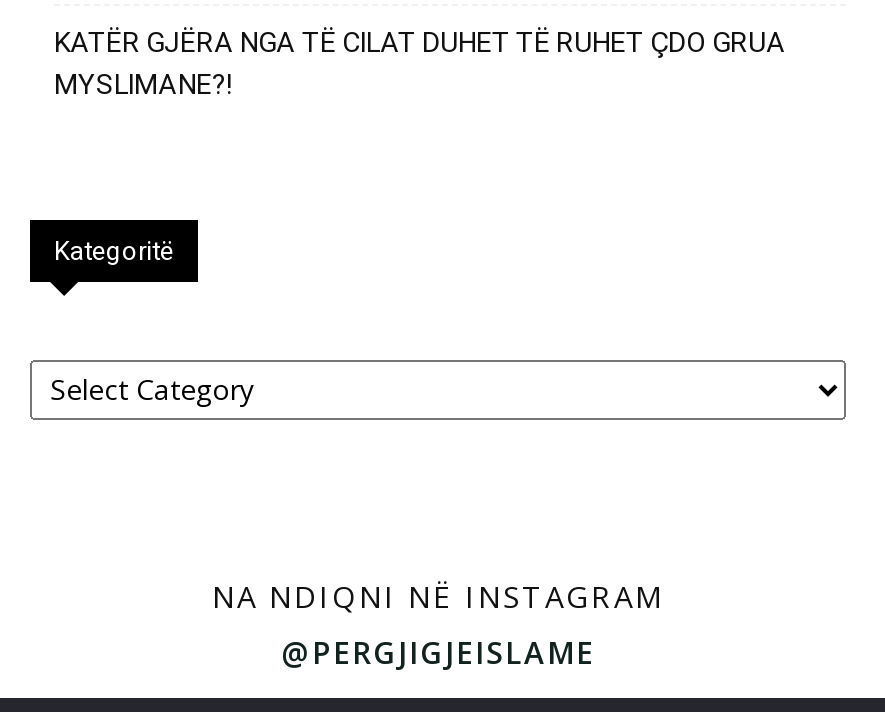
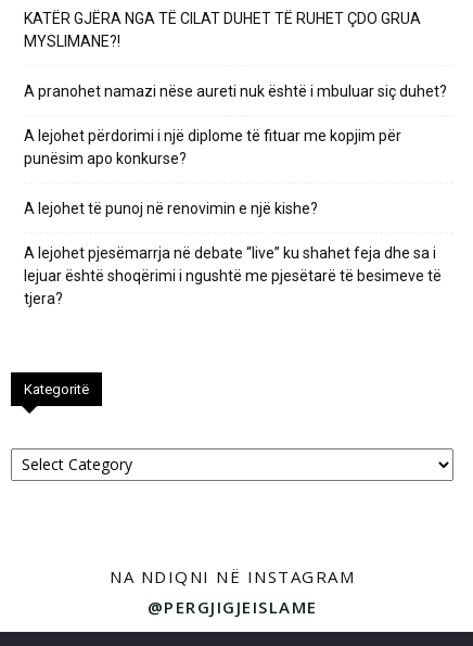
none -> [24,83,447,307] A pranohet namazi nëse aureti nuk është i mbuluar siç duhet? | A lejohet përdorimi i një diplome të fituar me kopjim për | punësim apo konkurse? | A lejohet të punoj në renovimin e një kishe? | A lejohet pjesëmarrja në debate “live” ku shahet feja dhe sa i | lejuar është shoqërimi i ngushtë me pjesëtarë të besimeve të | tjera?

